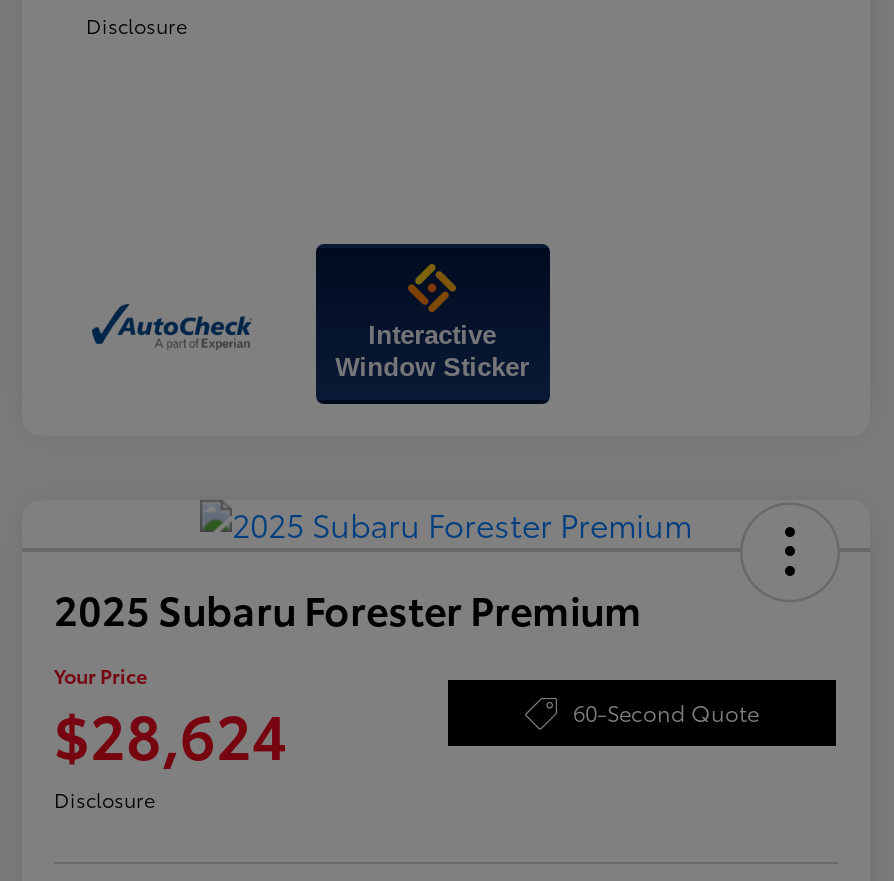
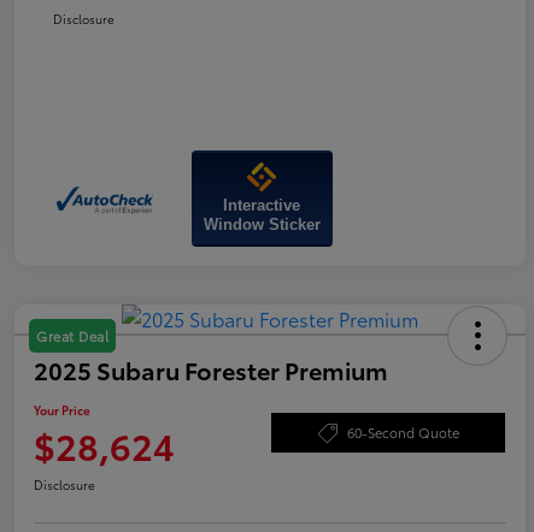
none -> [36,326,108,345] Great Deal

